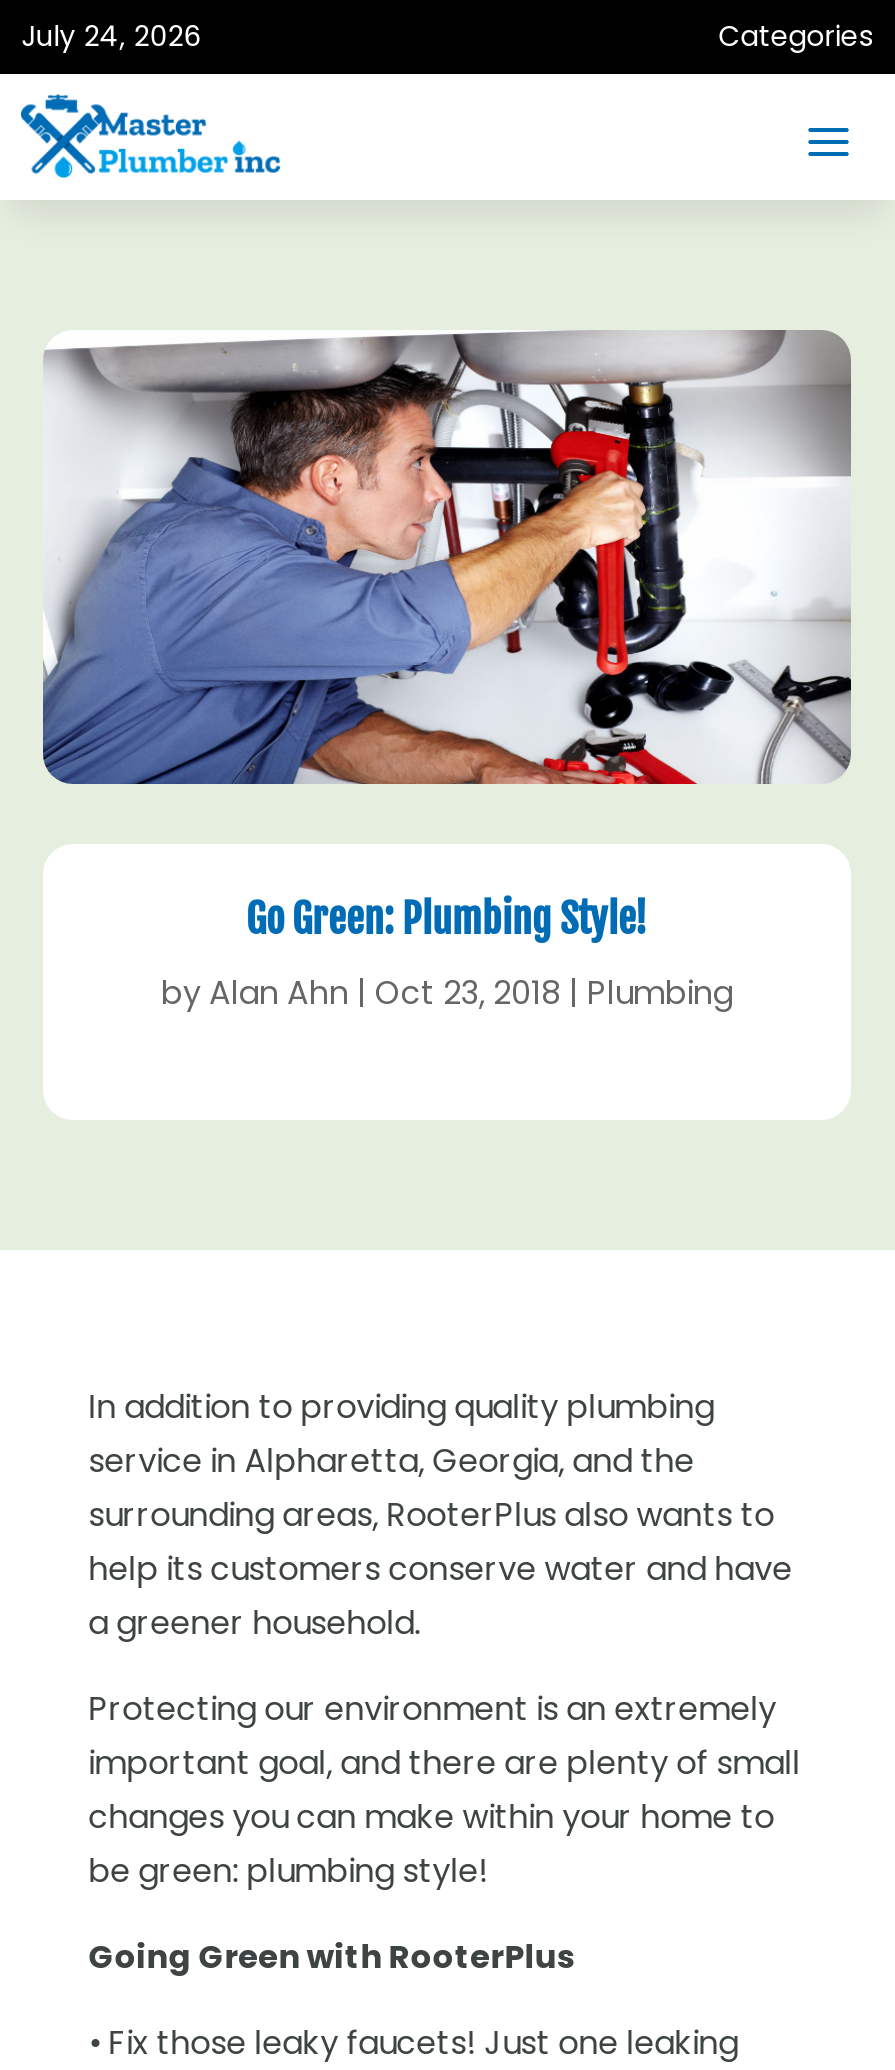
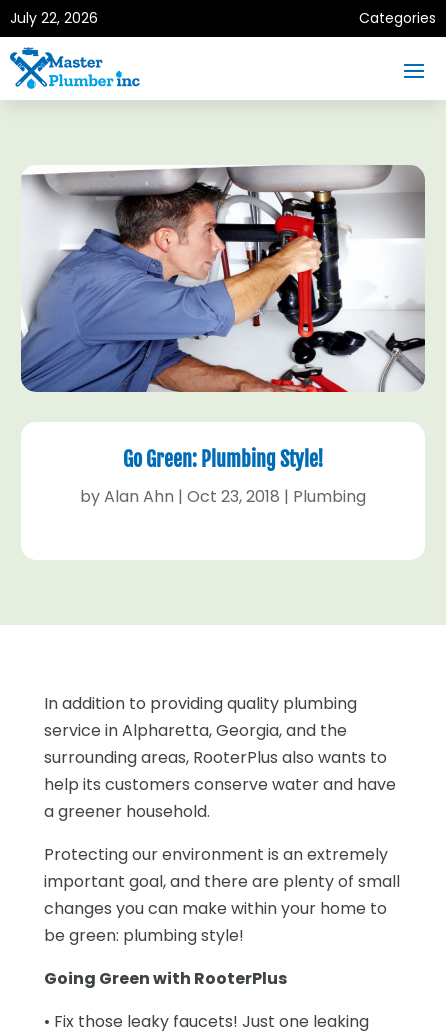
[21,16,201,56] July 24, 2026 -> [10,8,98,28] July 22, 2026

